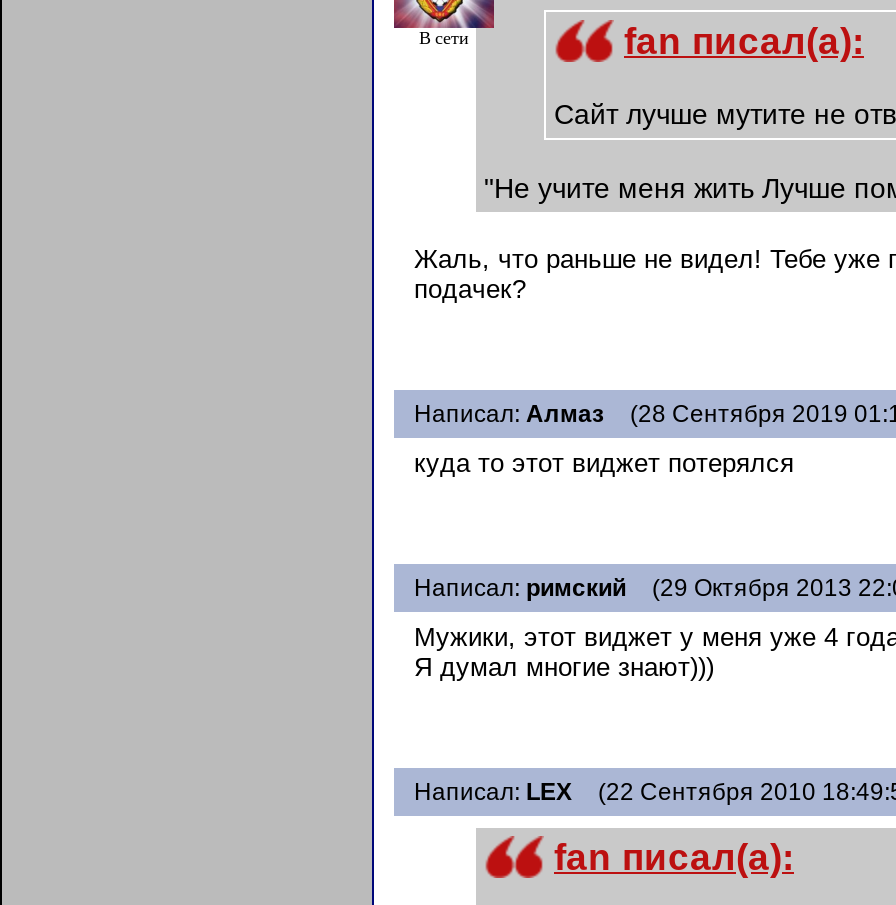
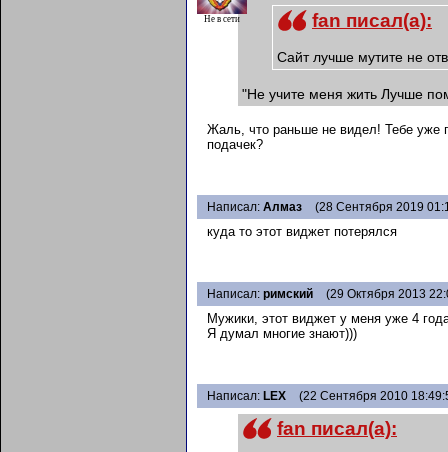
[419,27,469,47] В сети -> [204,13,240,23] Не в сети

